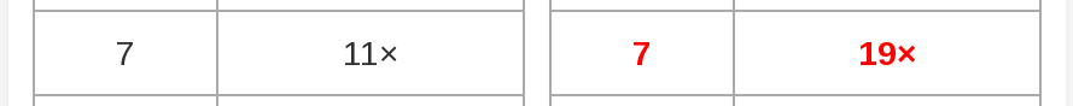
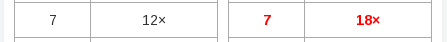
[343,34,398,72] 11× -> [142,12,166,28] 12×
[858,34,916,72] 19× -> [356,12,380,28] 18×

